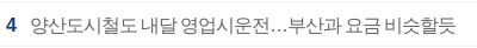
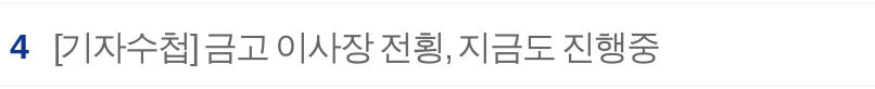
[30,15,456,35] 양산도시철도 내달 영업시운전…부산과 요금 비슷할듯 -> [53,28,659,65] [기자수첩] 금고 이사장 전횡, 지금도 진행중

